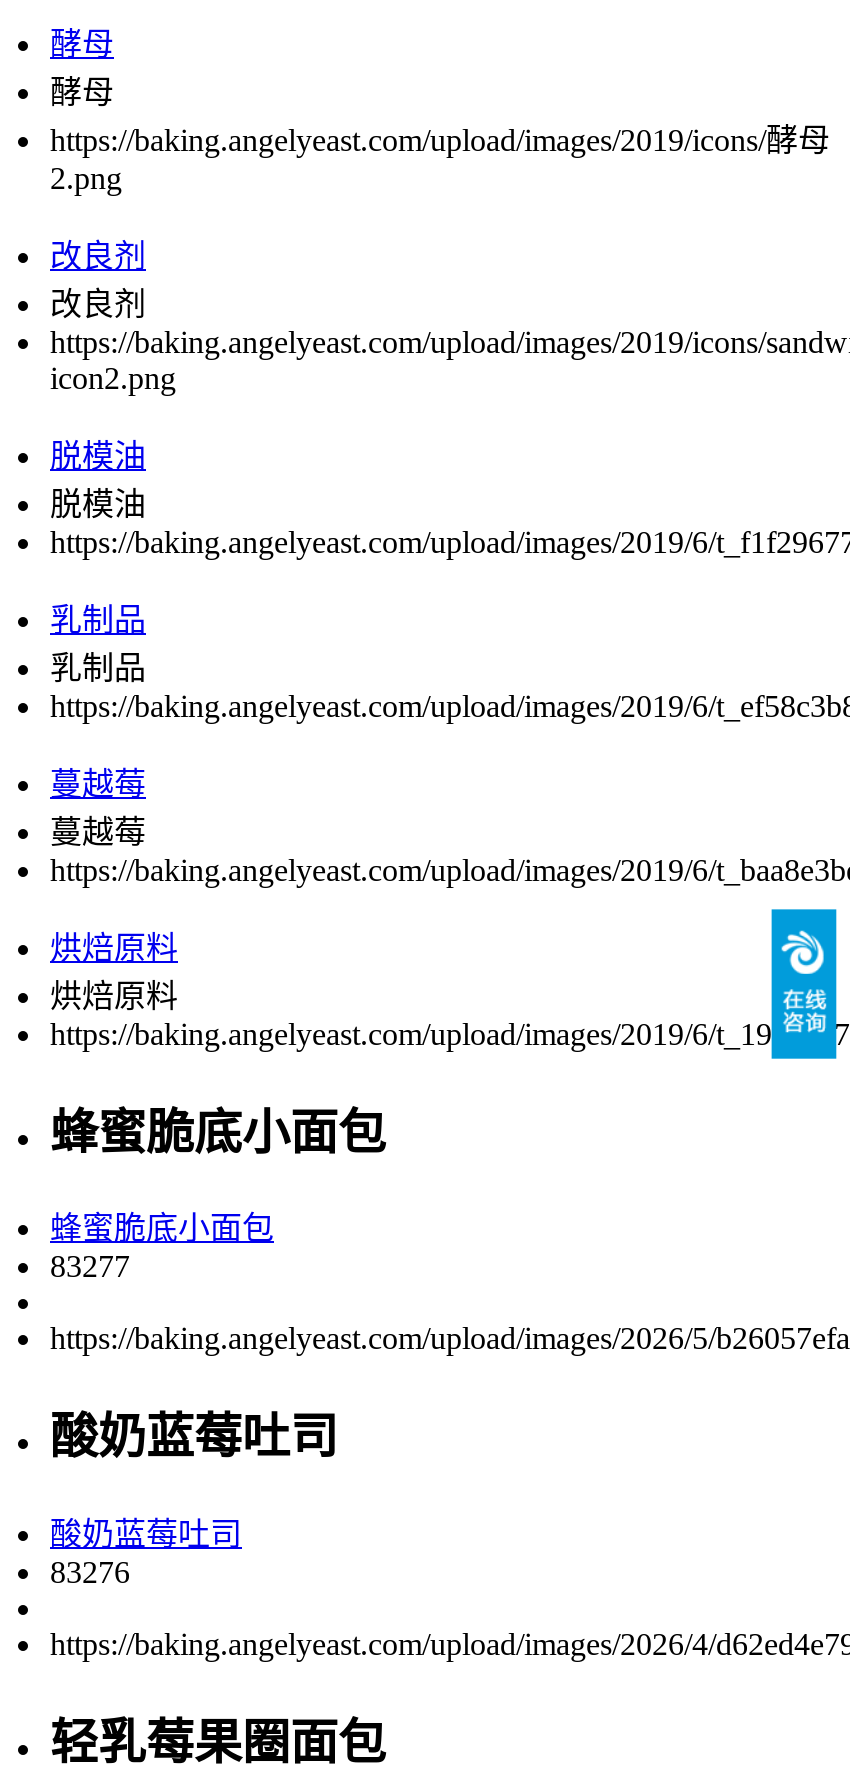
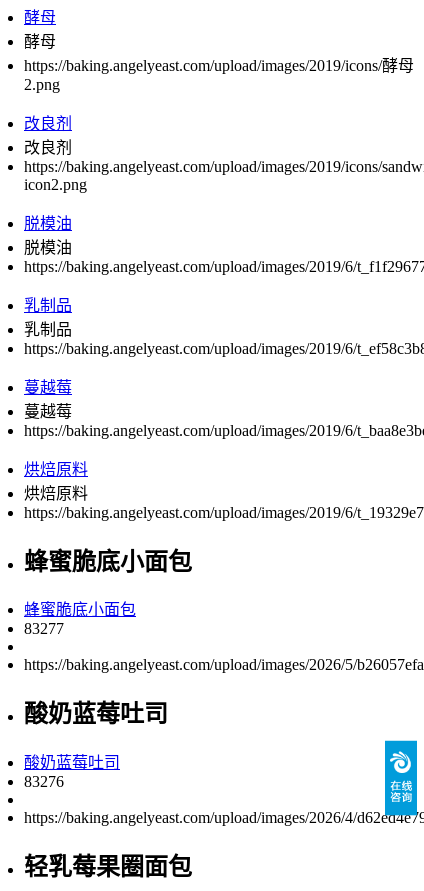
[768,907,838,1011] [image] -> none
none -> [384,739,418,807] [image]

